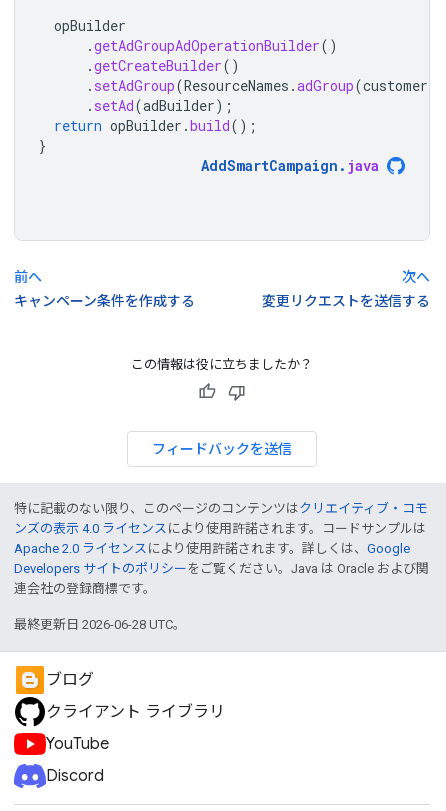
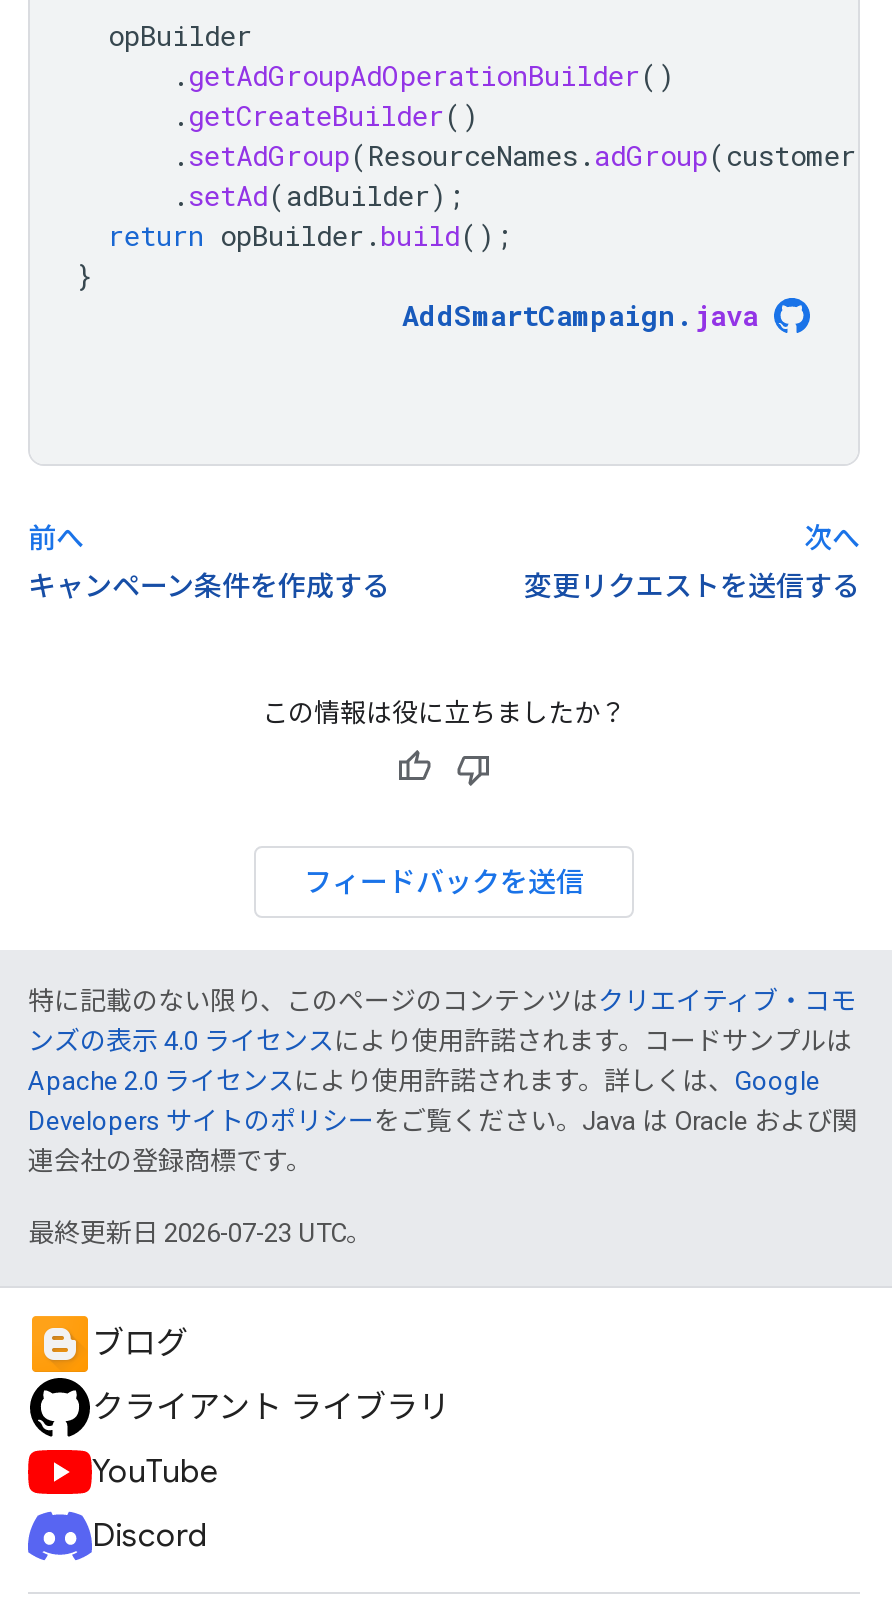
[14,617,186,632] 最終更新日 2026-06-28 UTC。 -> [28,1218,372,1248] 最終更新日 2026-07-23 UTC。

